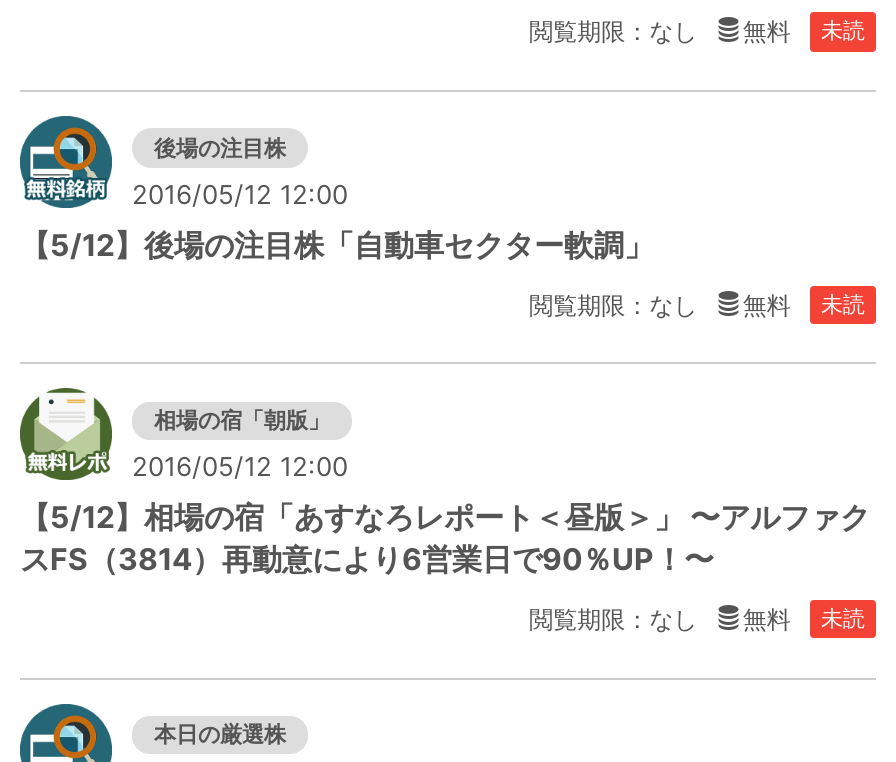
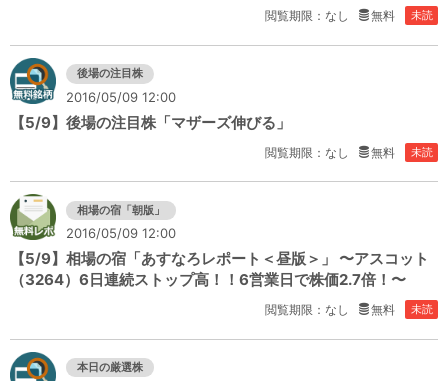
[20,178,654,264] 2016/05/12 12:00 | 【5/12】後場の注目株「自動車セクター軟調」 -> [10,89,291,132] 2016/05/09 12:00 | 【5/9】後場の注目株「マザーズ伸びる」
[20,450,870,579] 2016/05/12 12:00 | 【5/12】相場の宿「あすなろレポート＜昼版＞」 〜アルファク | スFS（3814）再動意により6営業日で90％UP！〜 -> [10,225,429,289] 2016/05/09 12:00 | 【5/9】相場の宿「あすなろレポート＜昼版＞」 〜アスコット | （3264）6日連続ストップ高！！6営業日で株価2.7倍！〜

